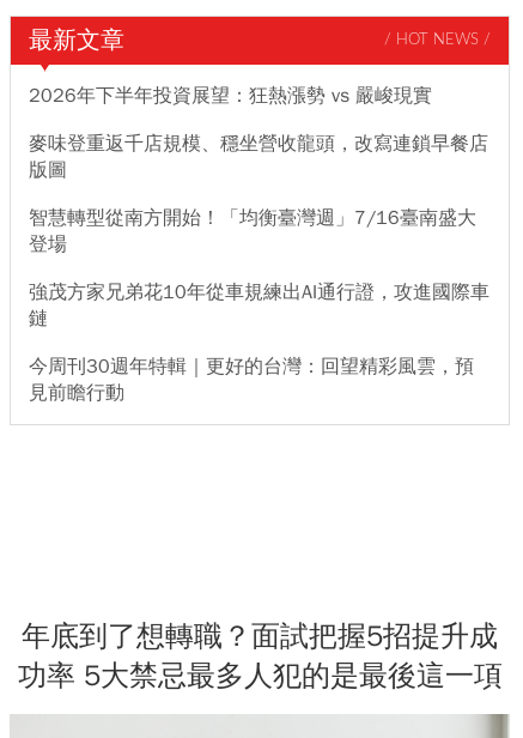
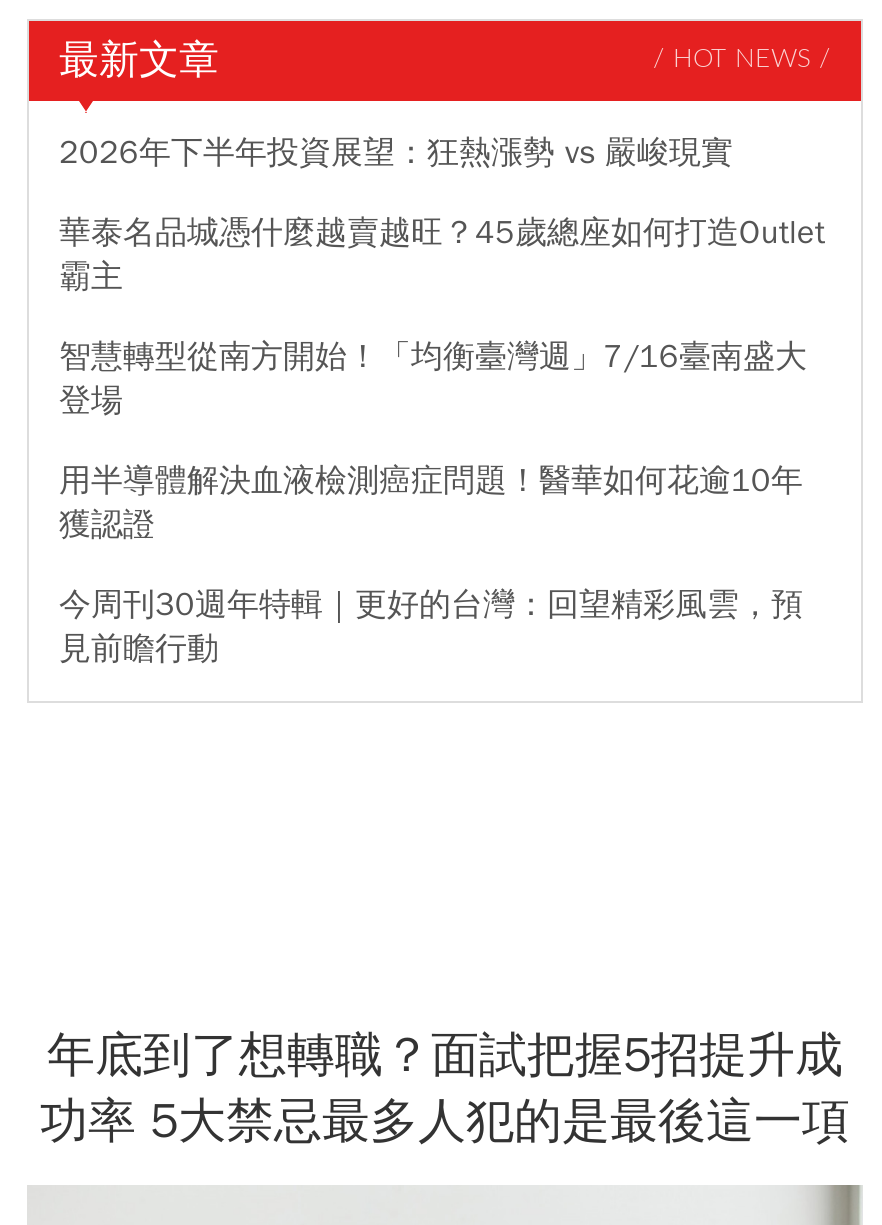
[29,132,488,182] 麥味登重返千店規模、穩坐營收龍頭，改寫連鎖早餐店 | 版圖 -> [59,213,825,297] 華泰名品城憑什麼越賣越旺？45歲總座如何打造Outlet | 霸主
[29,280,489,331] 強茂方家兄弟花10年從車規練出AI通行證，攻進國際車 | 鏈 -> [59,461,803,545] 用半導體解決血液檢測癌症問題！醫華如何花逾10年 | 獲認證

